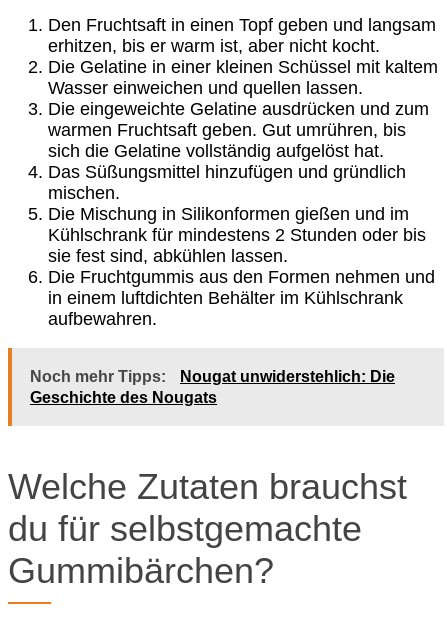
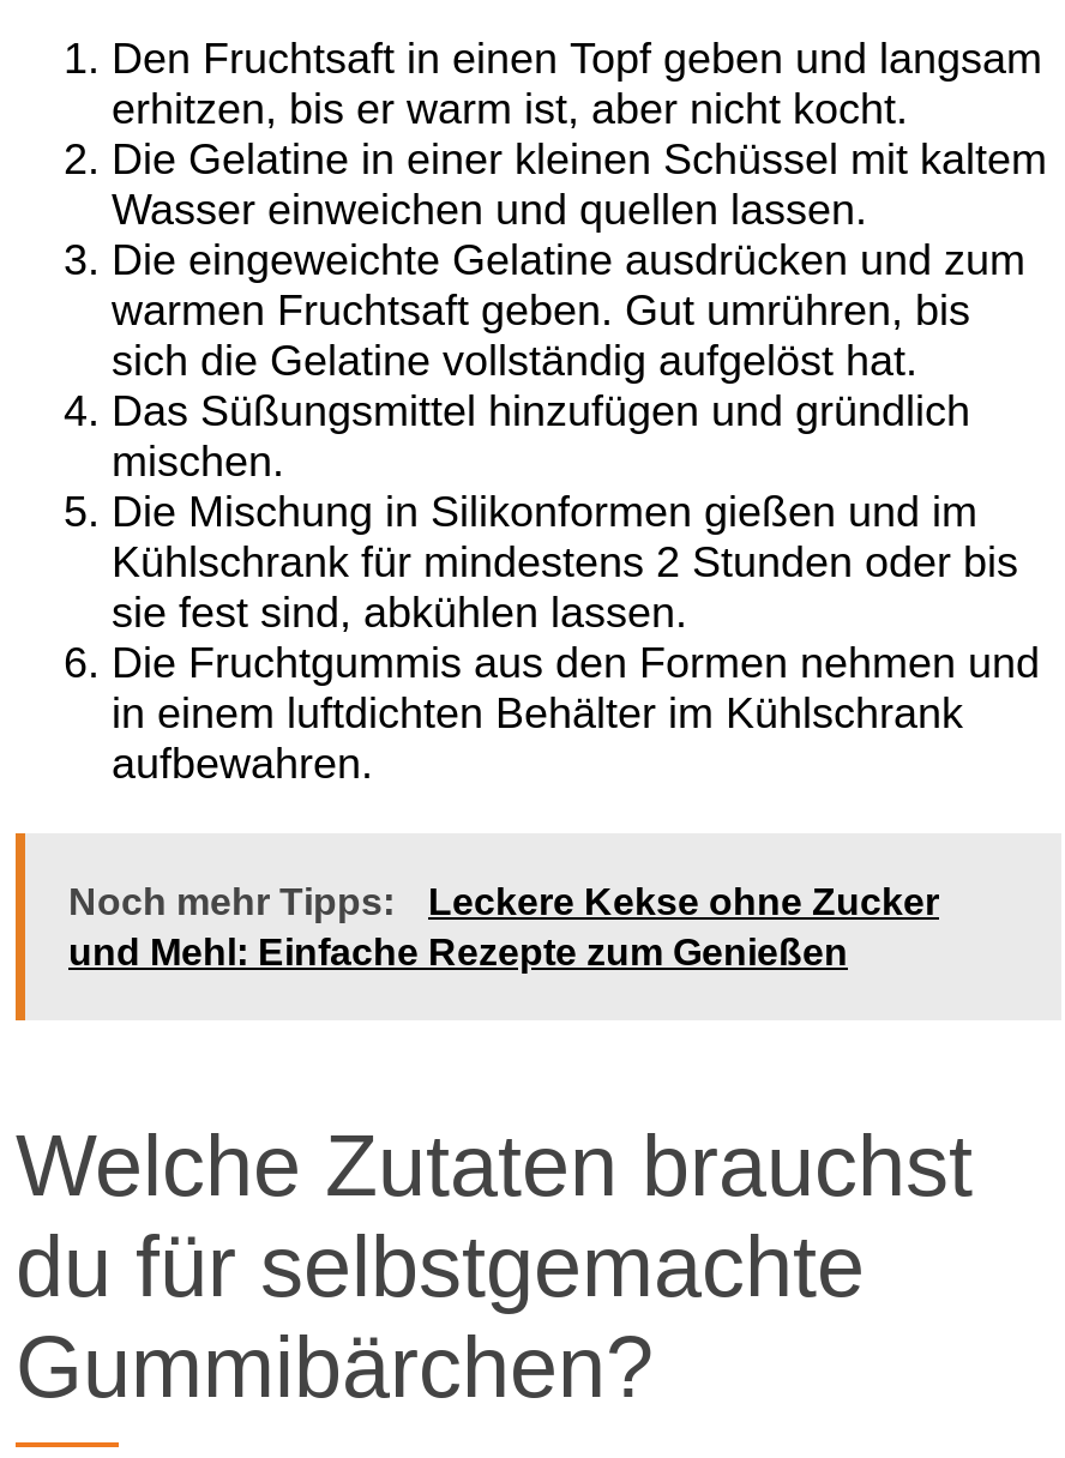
[30,368,395,406] Noch mehr Tipps: Nougat unwiderstehlich: Die | Geschichte des Nougats -> [68,880,939,971] Noch mehr Tipps: Leckere Kekse ohne Zucker | und Mehl: Einfache Rezepte zum Genießen

